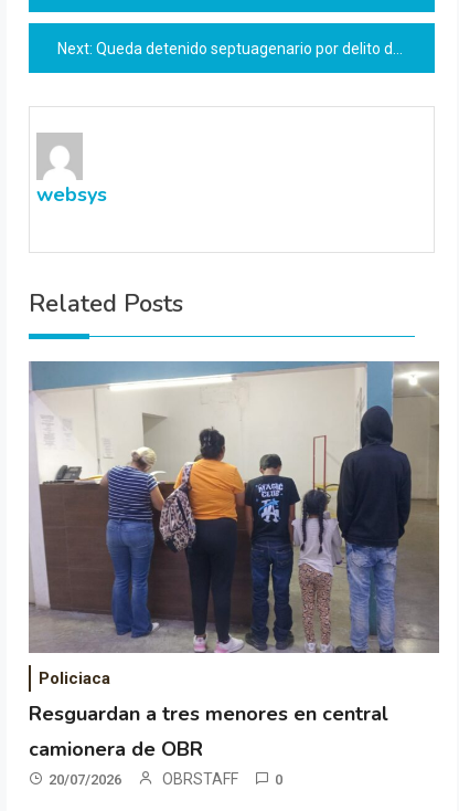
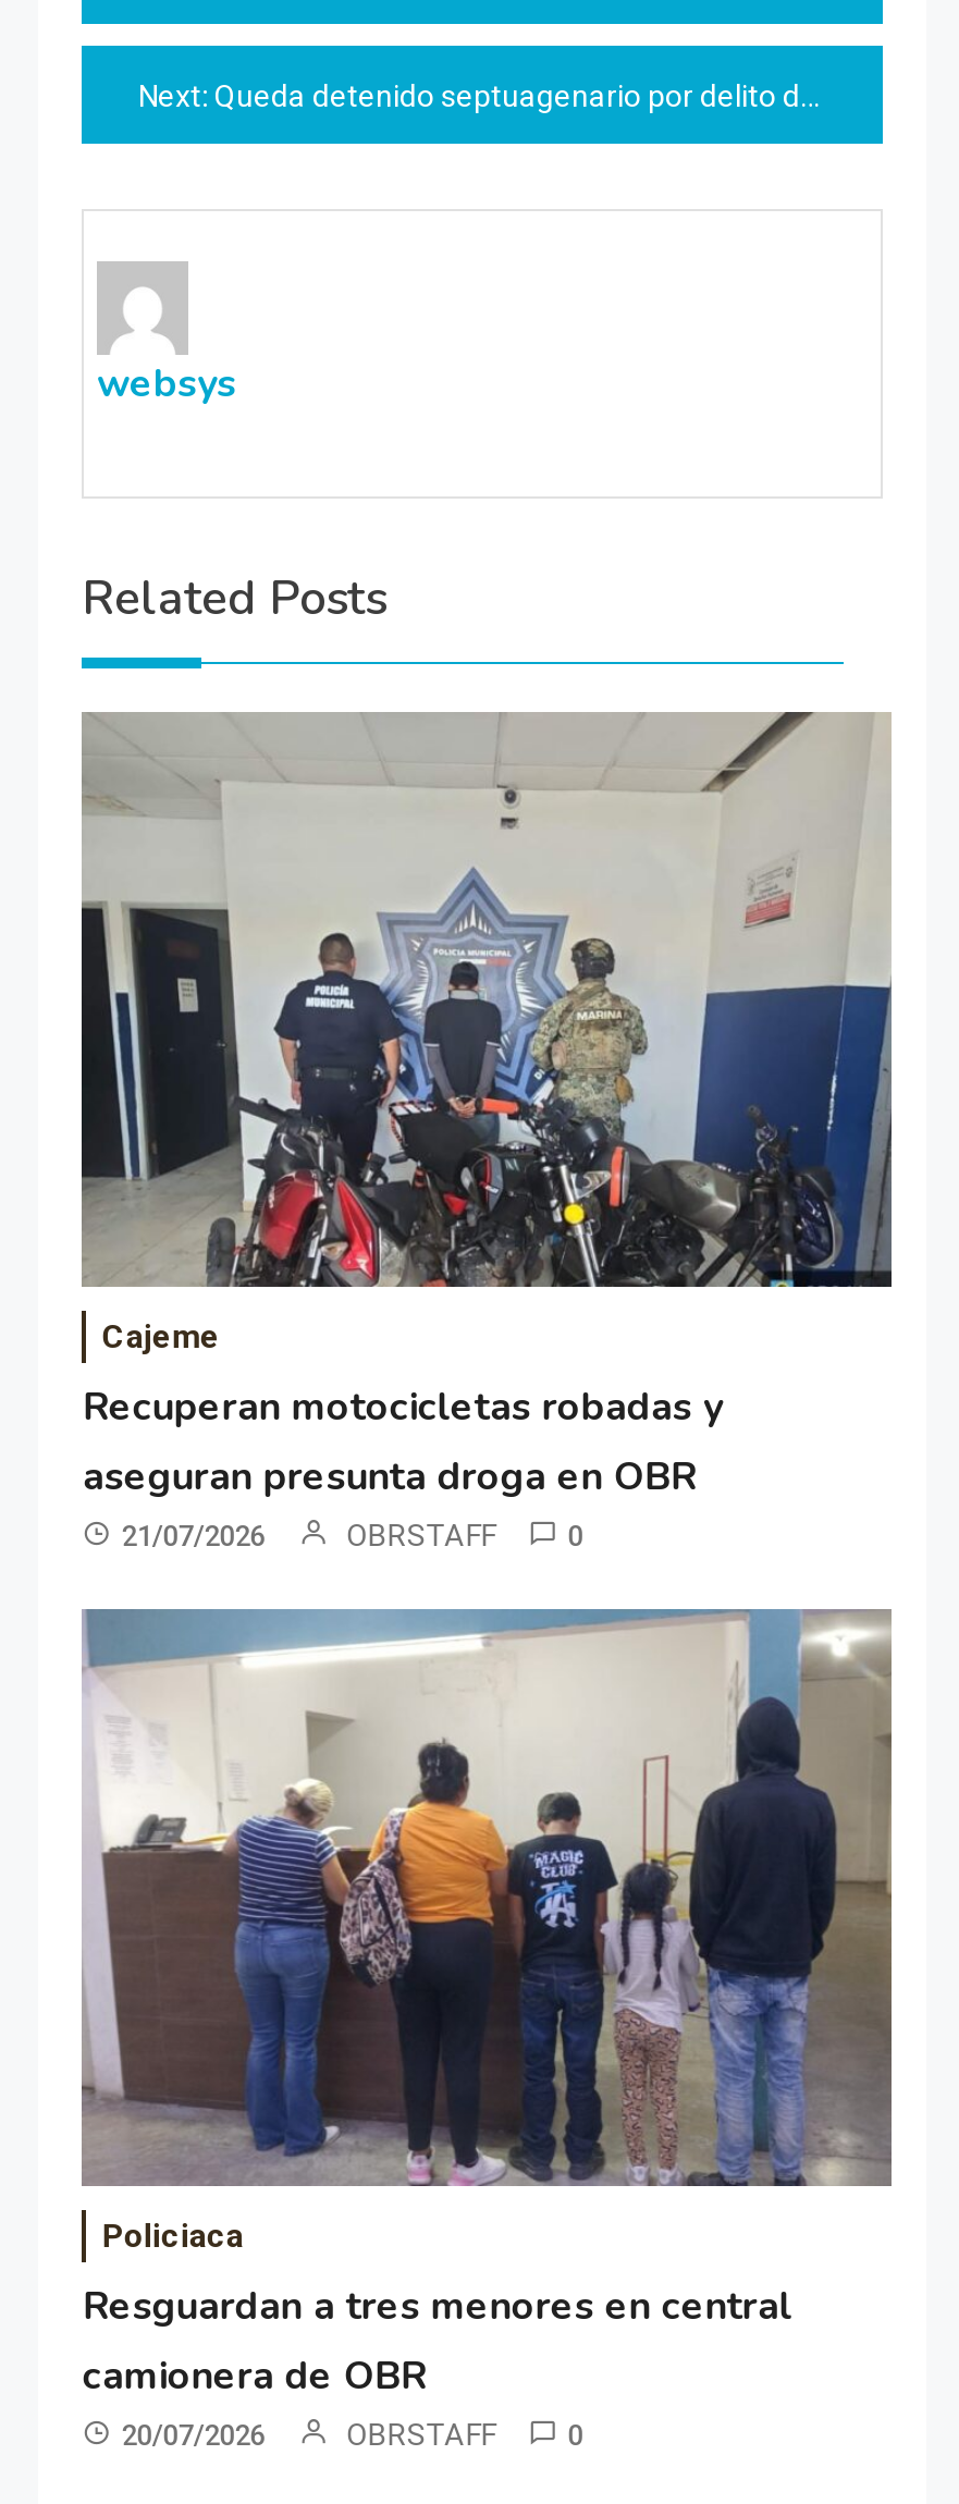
none -> [79,712,892,1553] [image] | Cajeme | Recuperan motocicletas robadas y | aseguran presunta droga en OBR | 21/07/2026 | OBRSTAFF | 0

